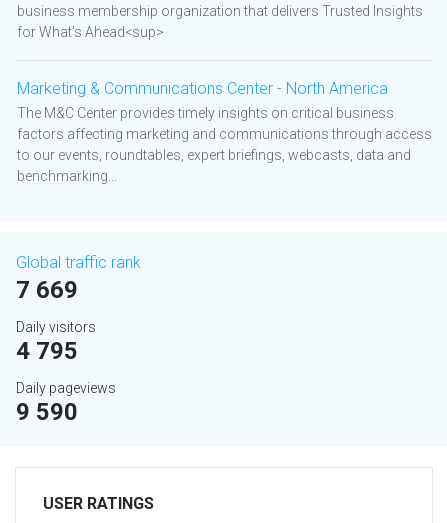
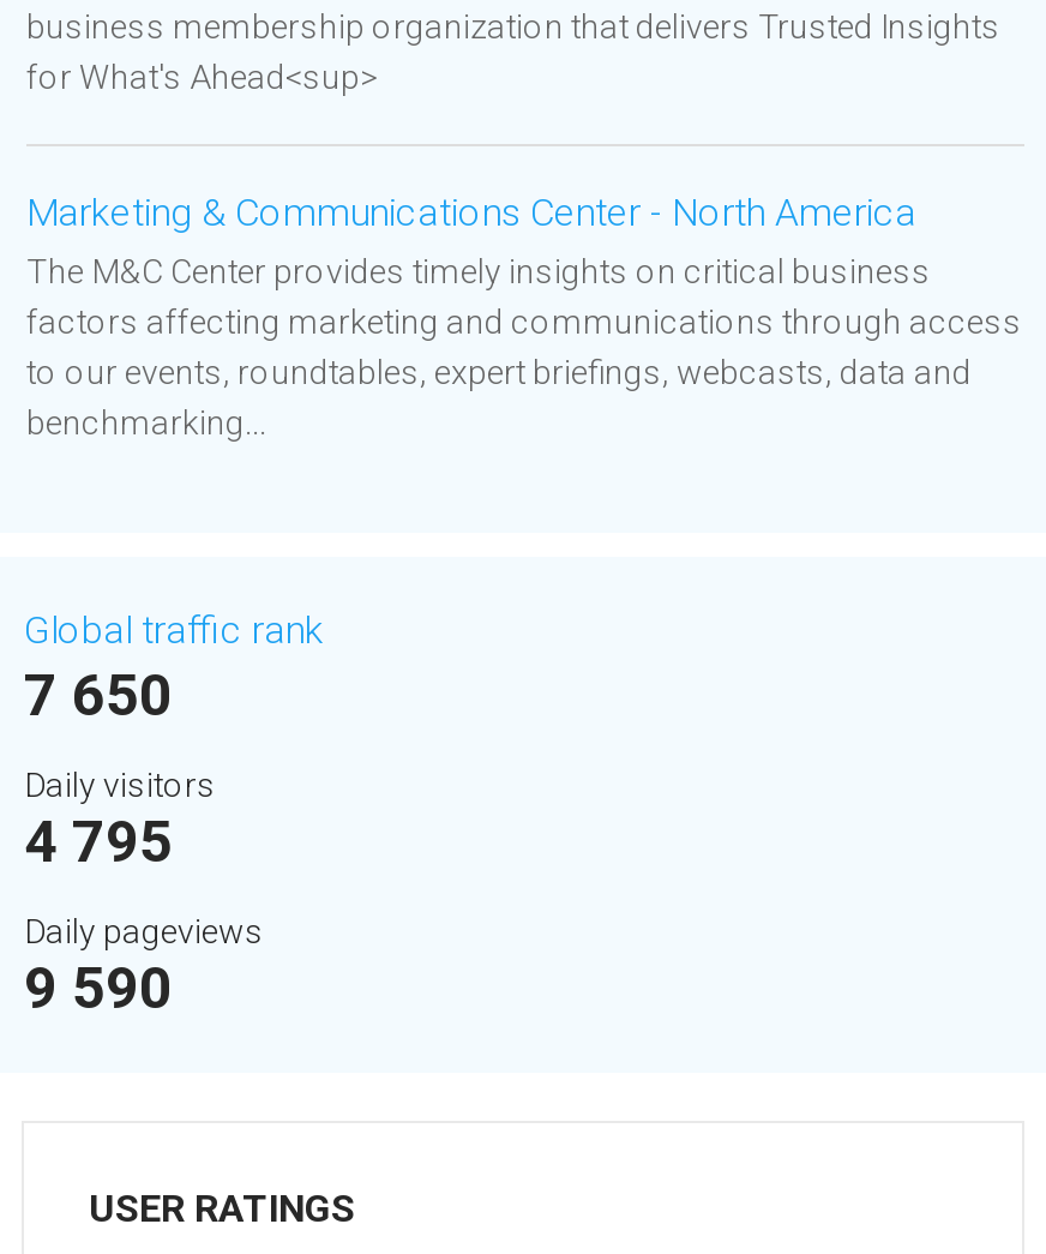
[16,276,78,304] 7 669 -> [24,663,173,730] 7 650

